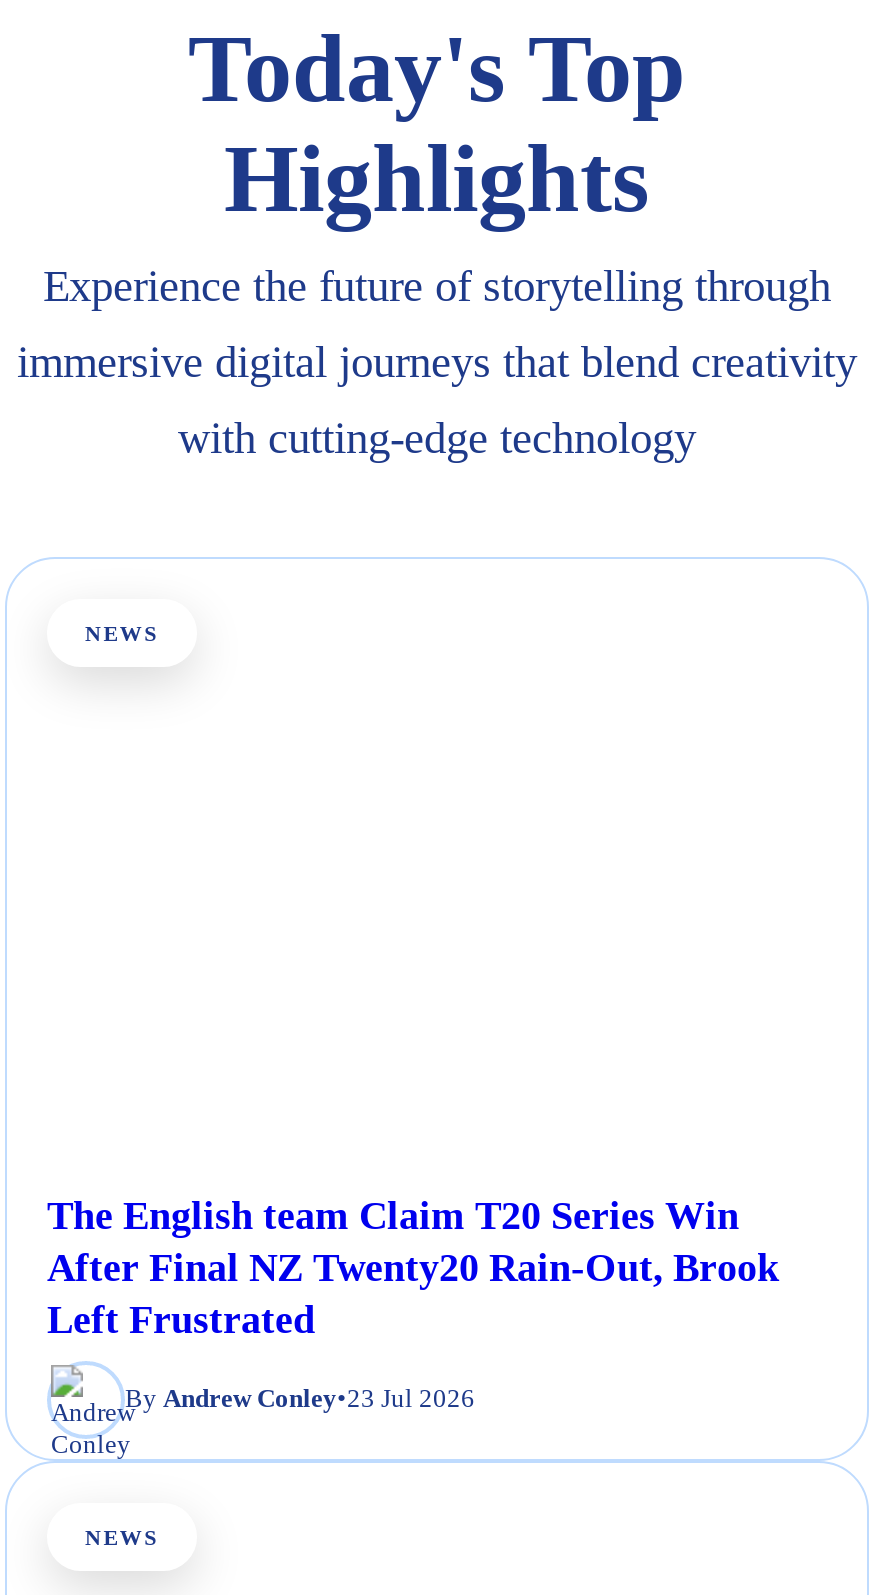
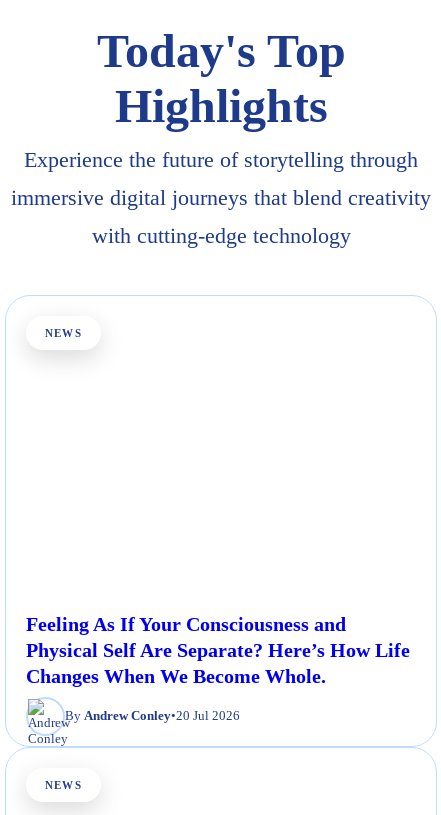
[47,1192,779,1340] The English team Claim T20 Series Win | After Final NZ Twenty20 Rain-Out, Brook | Left Frustrated -> [26,613,410,687] Feeling As If Your Consciousness and | Physical Self Are Separate? Here’s How Life | Changes When We Become Whole.
[125,1383,475,1413] By Andrew Conley•23 Jul 2026 -> [65,708,240,723] By Andrew Conley•20 Jul 2026

